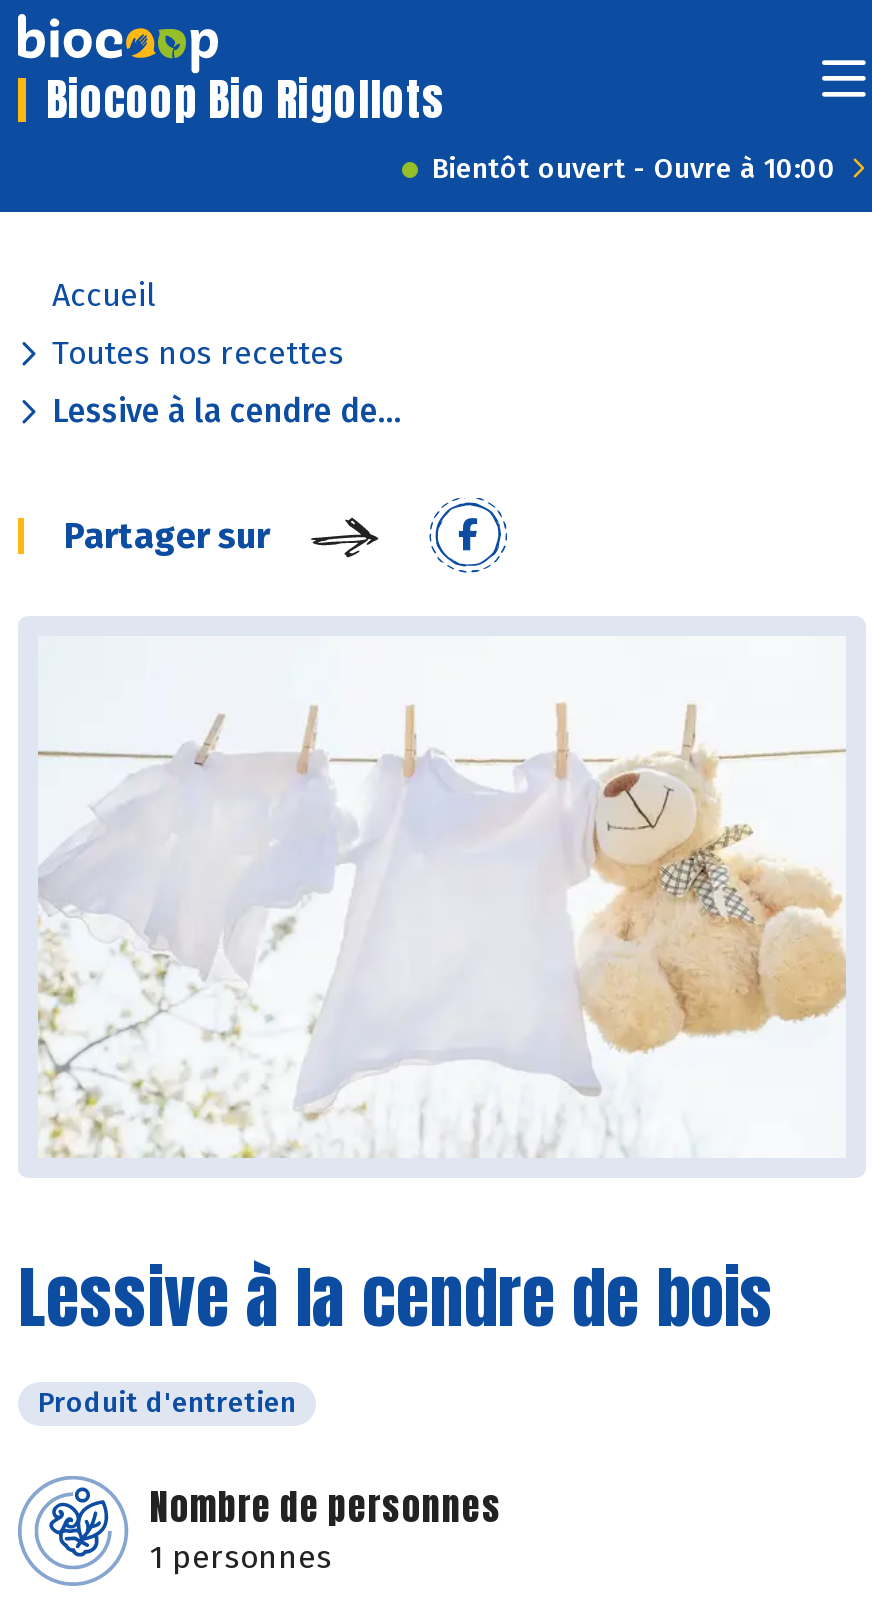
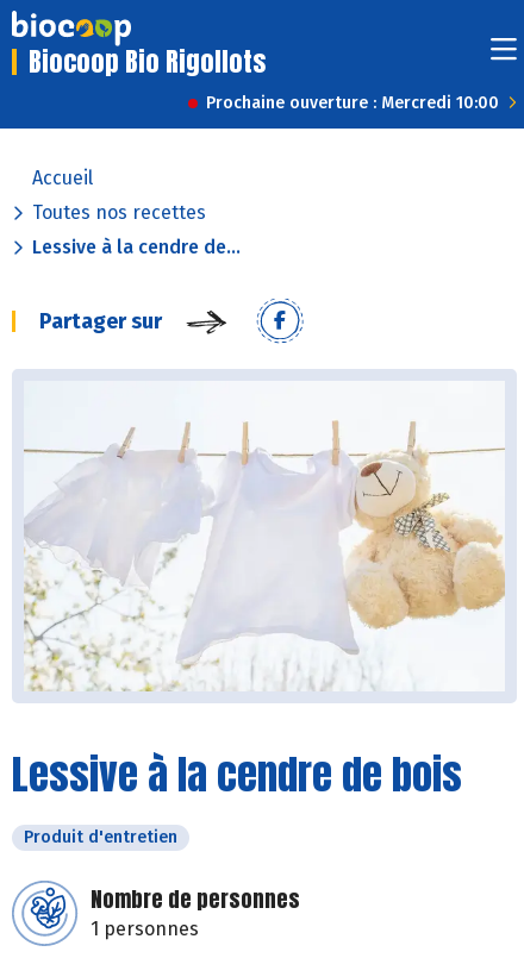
[432,152,836,186] Bientôt ouvert - Ouvre à 10:00 -> [206,93,499,113] Prochaine ouverture : Mercredi 10:00

